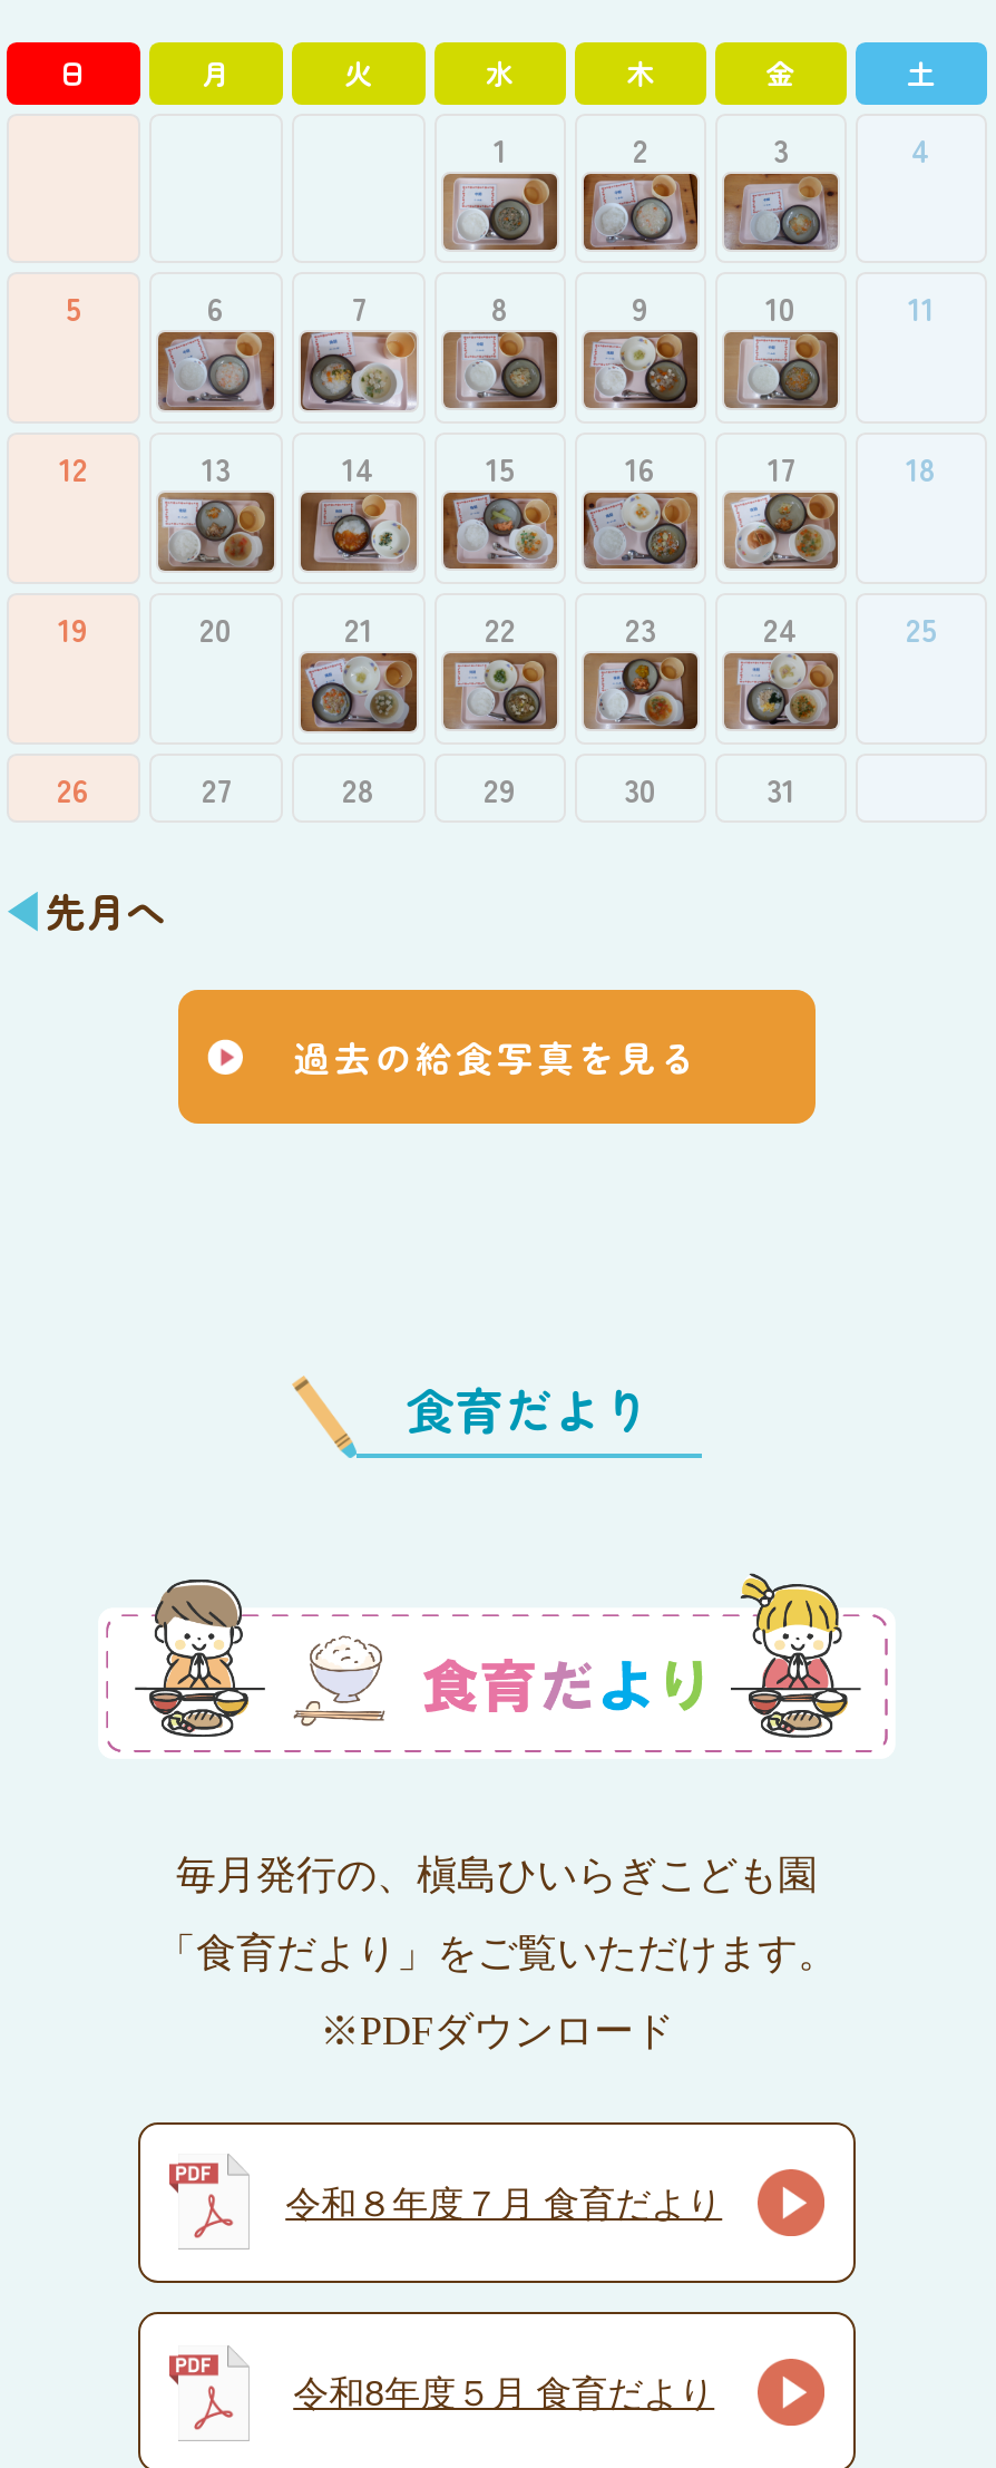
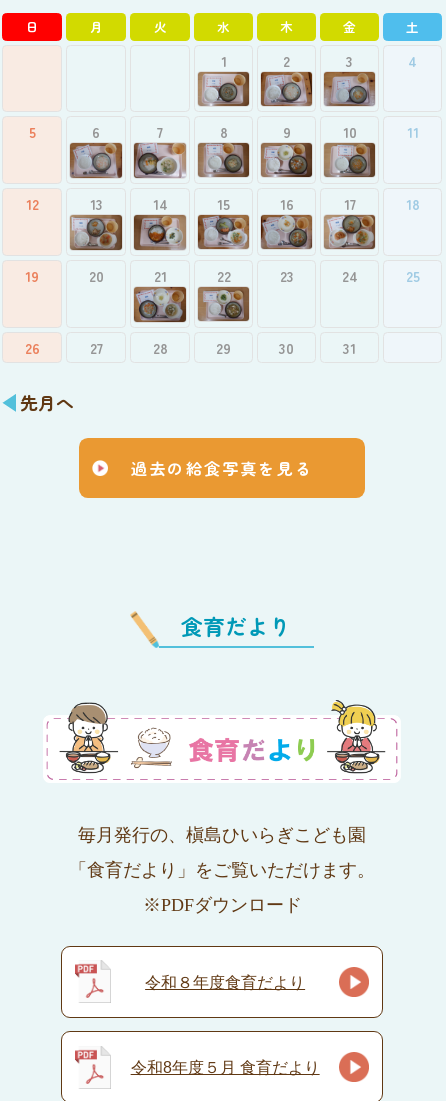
[582,651,700,731] [image] -> none
[722,651,840,731] [image] -> none
[285,2182,722,2222] 令和８年度７月 食育だより -> [145,973,305,991] 令和８年度食育だより

